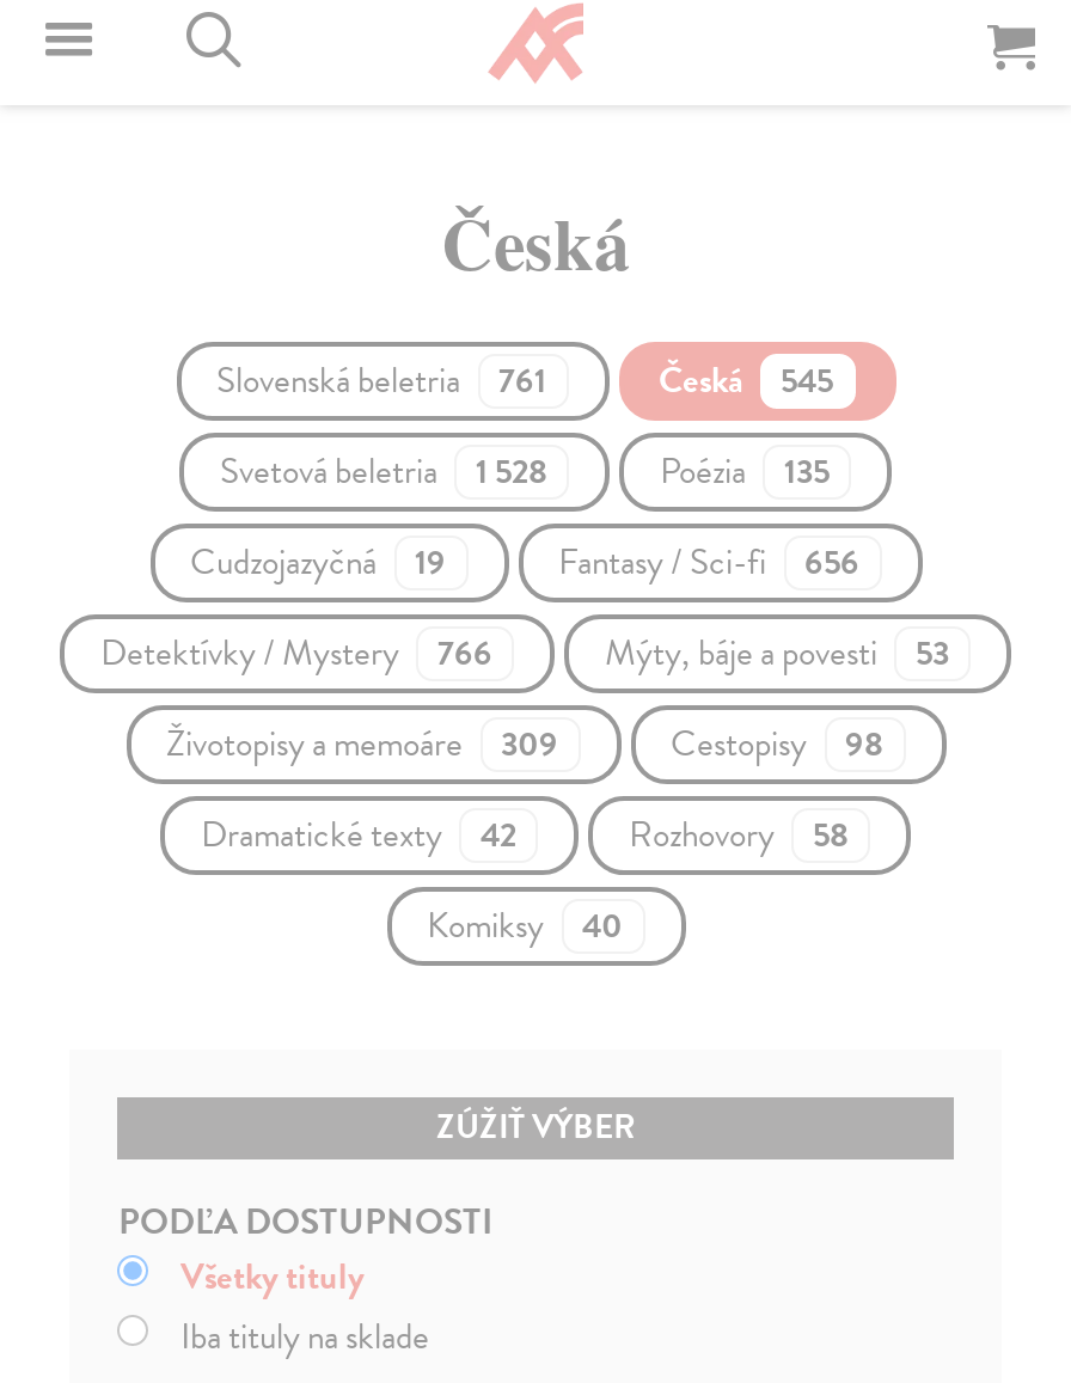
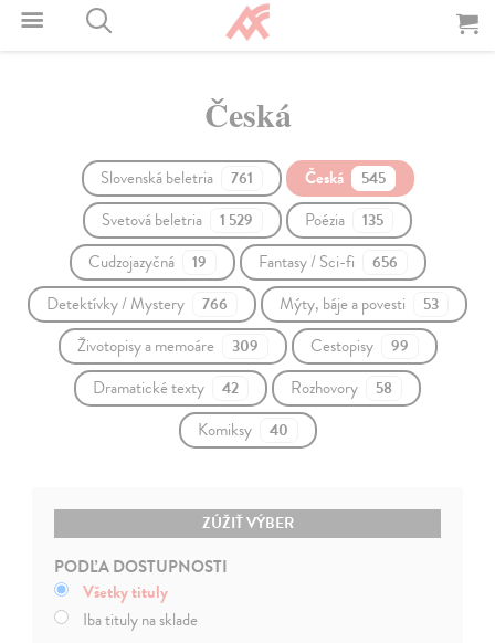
[220,445,547,498] Svetová beletria 1 528 -> [102,208,253,232] Svetová beletria 1 529
[671,718,883,770] Cestopisy 98 -> [310,334,408,358] Cestopisy 99

